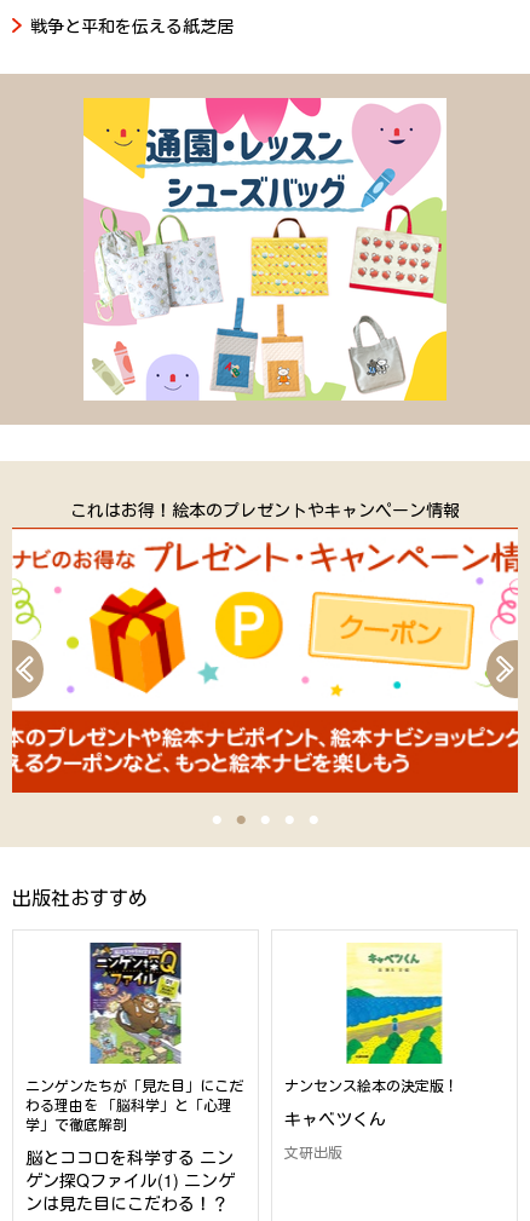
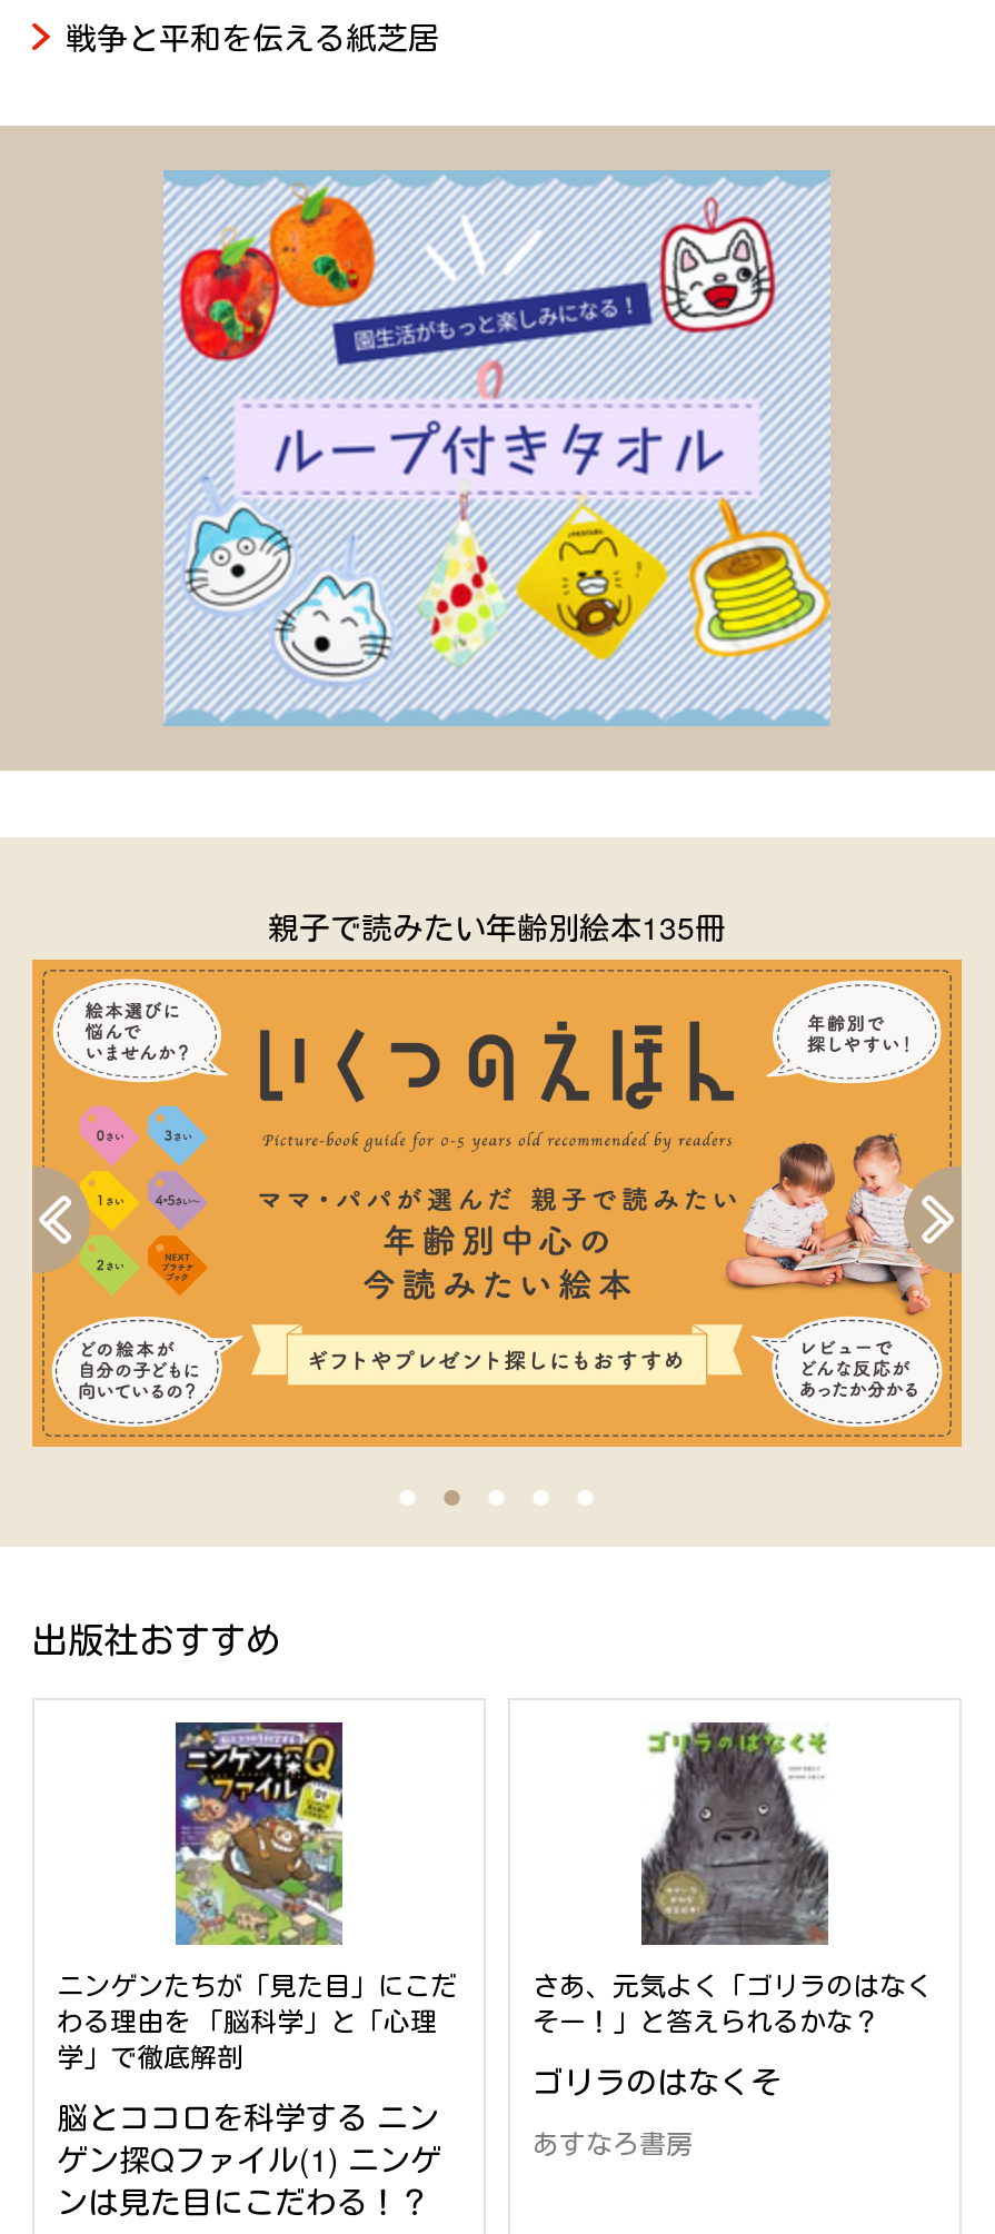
[82,97,448,402] [image] -> [163,170,830,726] [image]
[70,497,460,521] これはお得！絵本のプレゼントやキャンペーン情報 -> [268,903,726,947] 親子で読みたい年齢別絵本135冊
[11,529,519,794] [image] -> [30,960,964,1449] [image]
[284,943,459,1162] [image] | ナンセンス絵本の決定版！ | キャベツくん | 文研出版 -> [533,1720,933,2160] [image] | さあ、元気よく「ゴリラのはなく | そー！」と答えられるかな？ | ゴリラのはなくそ | あすなろ書房

